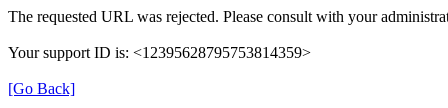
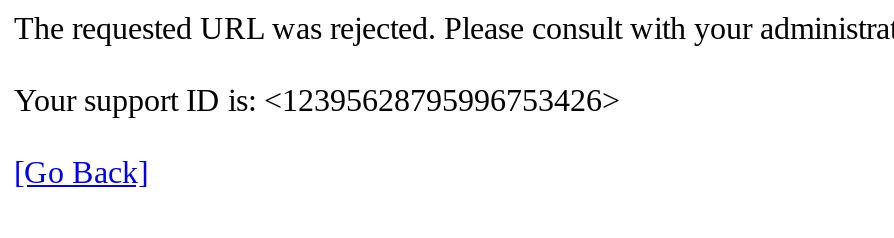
[8,44,311,61] Your support ID is: <12395628795753814359> -> [14,83,620,117] Your support ID is: <12395628795996753426>

